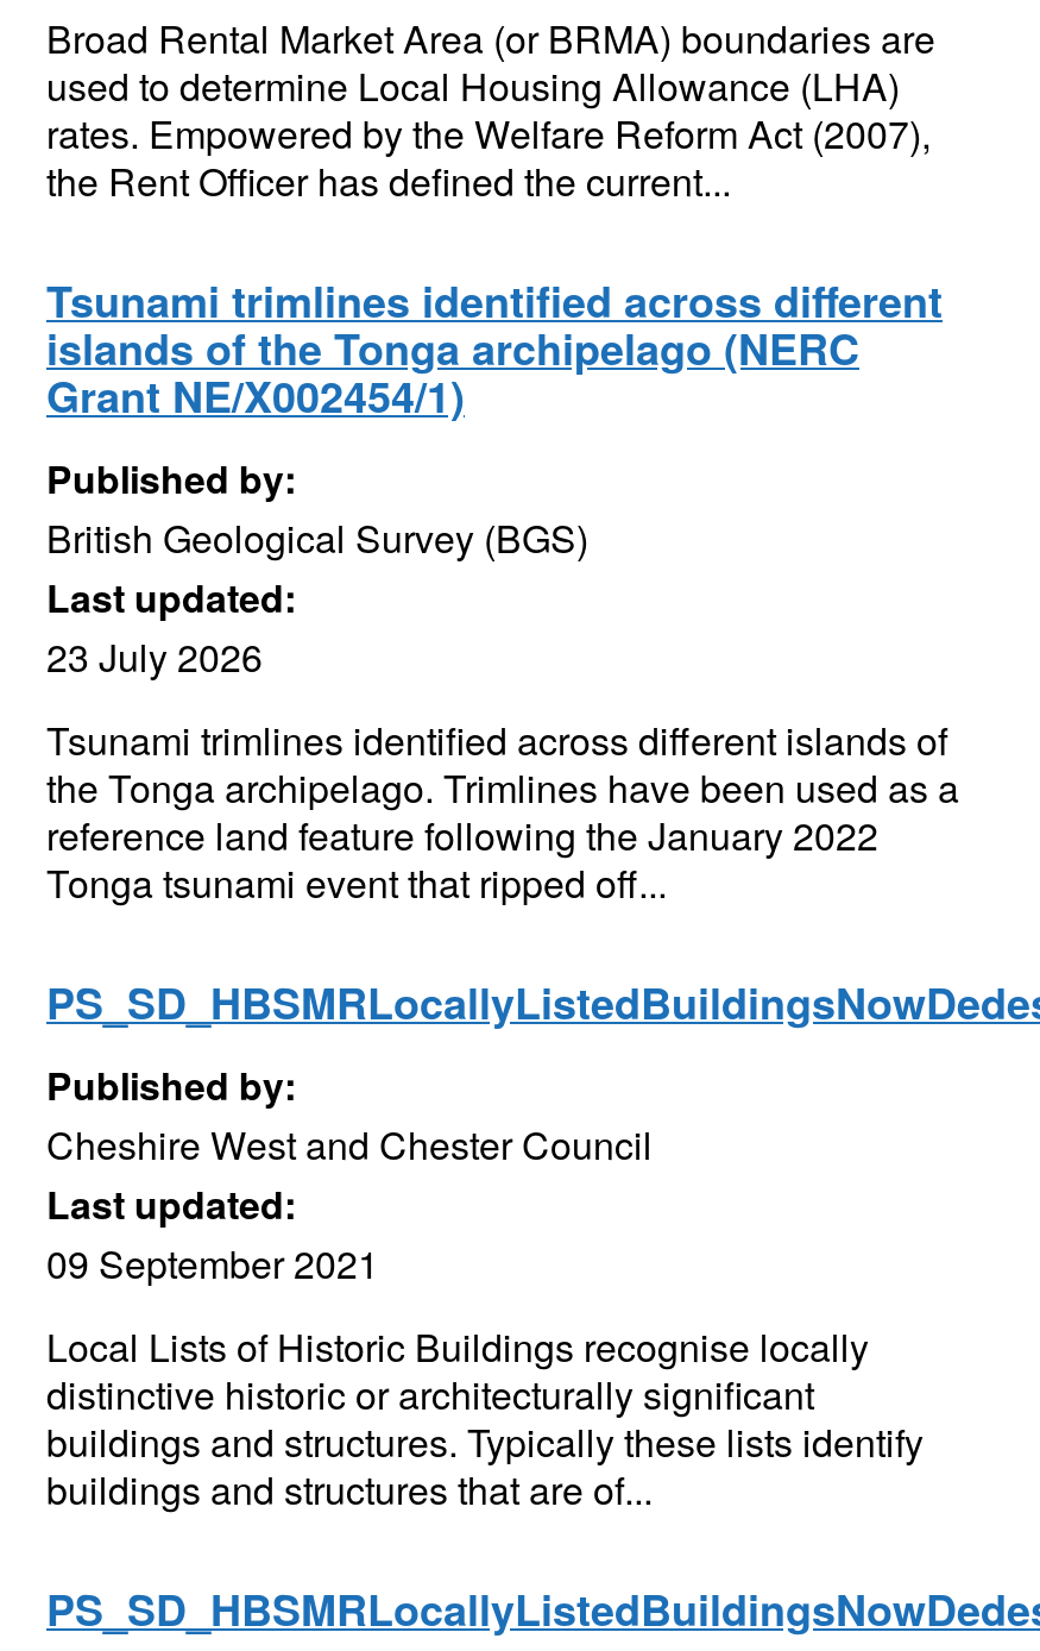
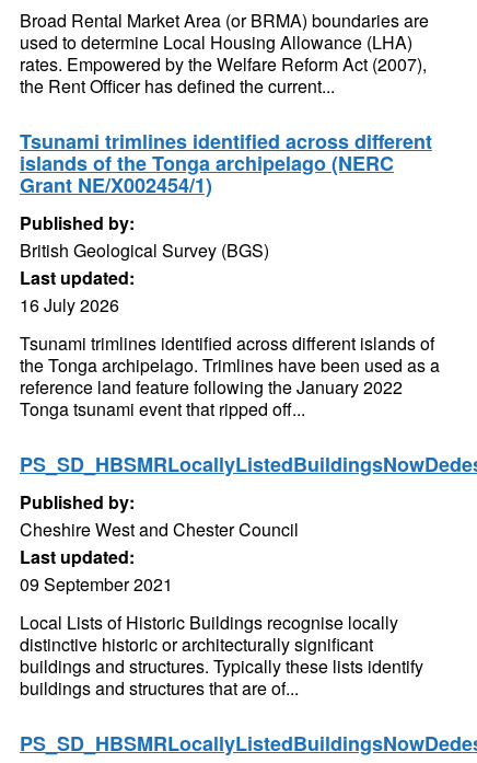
[46,629,263,684] 23 July 2026 -> [20,292,119,317] 16 July 2026

